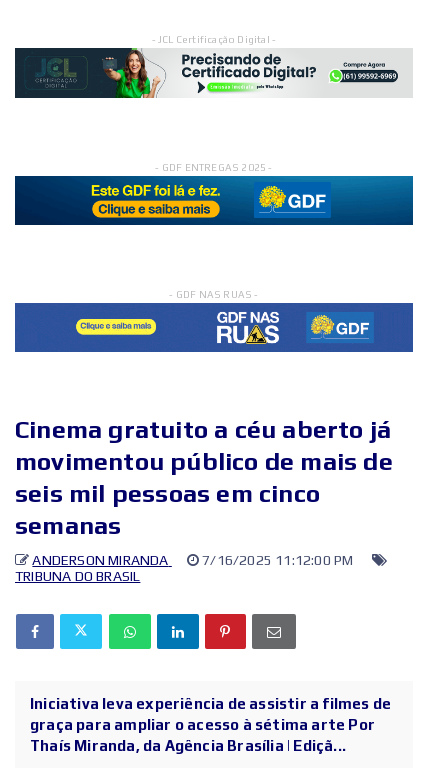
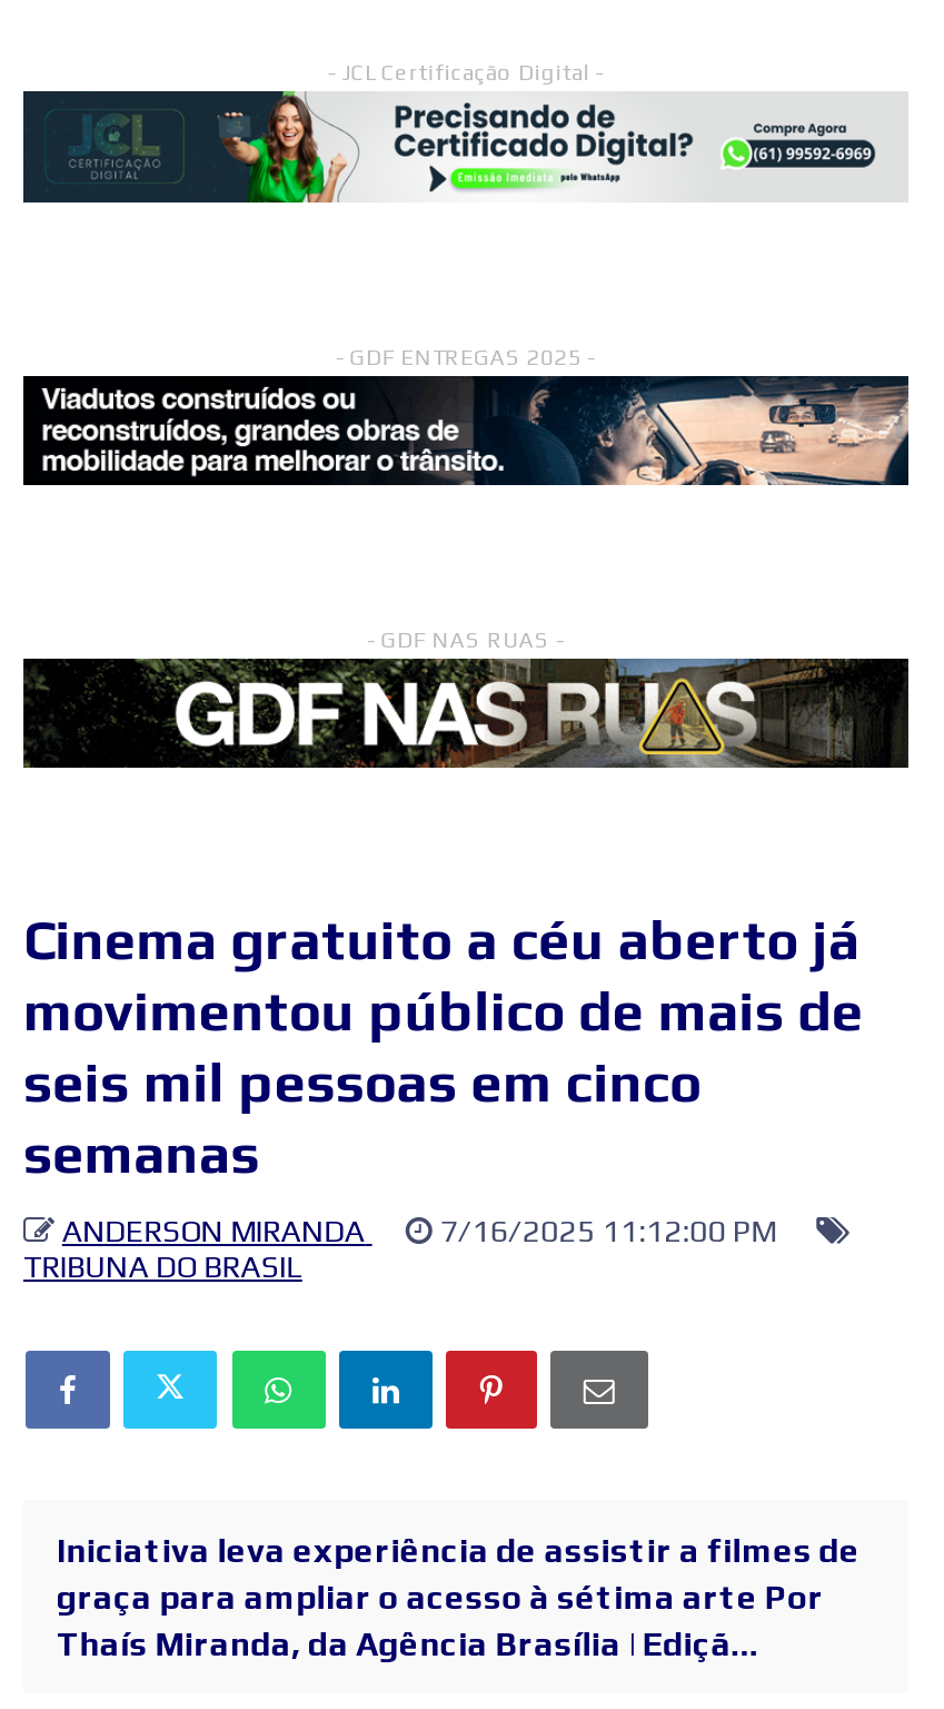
[15,175,414,226] [image] -> [23,374,911,487] [image]
[14,302,414,353] [image] -> [21,656,911,770] [image]

